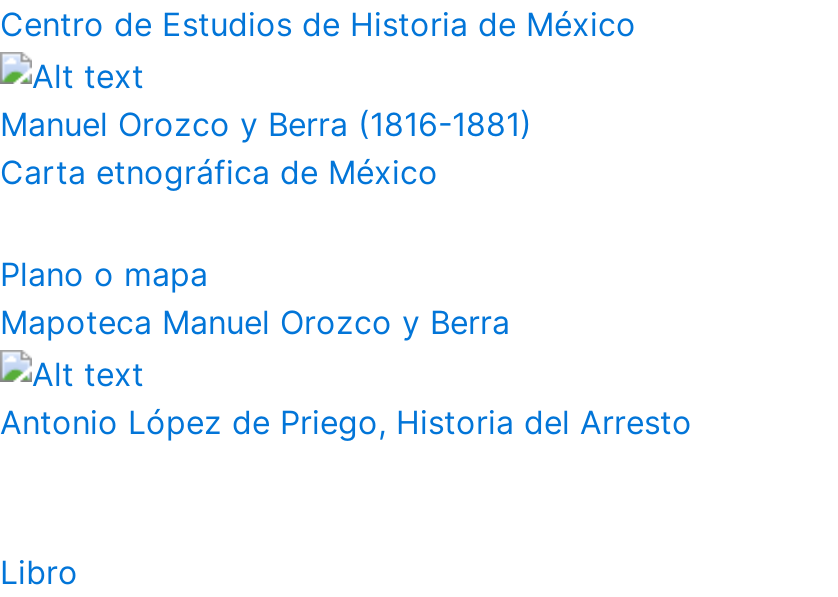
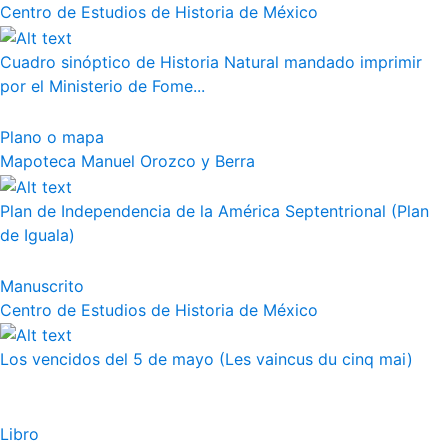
[0,104,532,192] Manuel Orozco y Berra (1816-1881) | Carta etnográfica de México -> [0,52,422,96] Cuadro sinóptico de Historia Natural mandado imprimir | por el Ministerio de Fome...
[0,401,692,441] Antonio López de Priego, Historia del Arresto -> [0,201,429,369] Plan de Independencia de la América Septentrional (Plan | de Iguala) | Manuscrito | Centro de Estudios de Historia de México | Los vencidos del 5 de mayo (Les vaincus du cinq mai)

